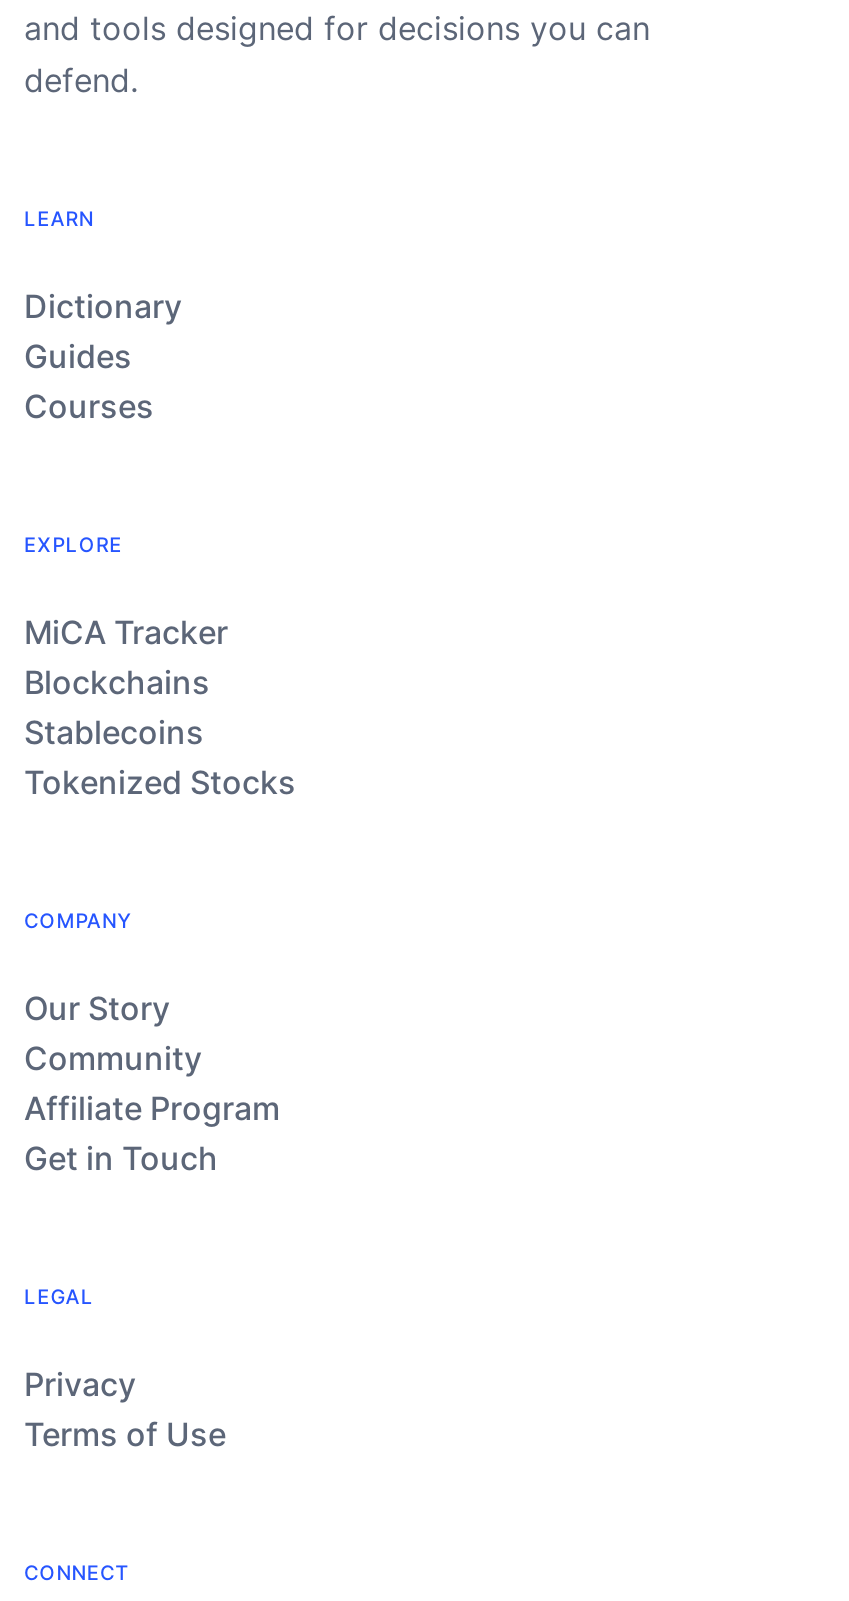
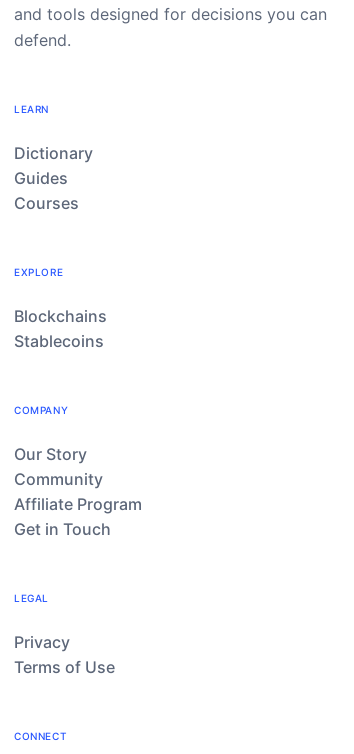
[24,612,228,652] MiCA Tracker -> none
[24,762,296,802] Tokenized Stocks -> none

